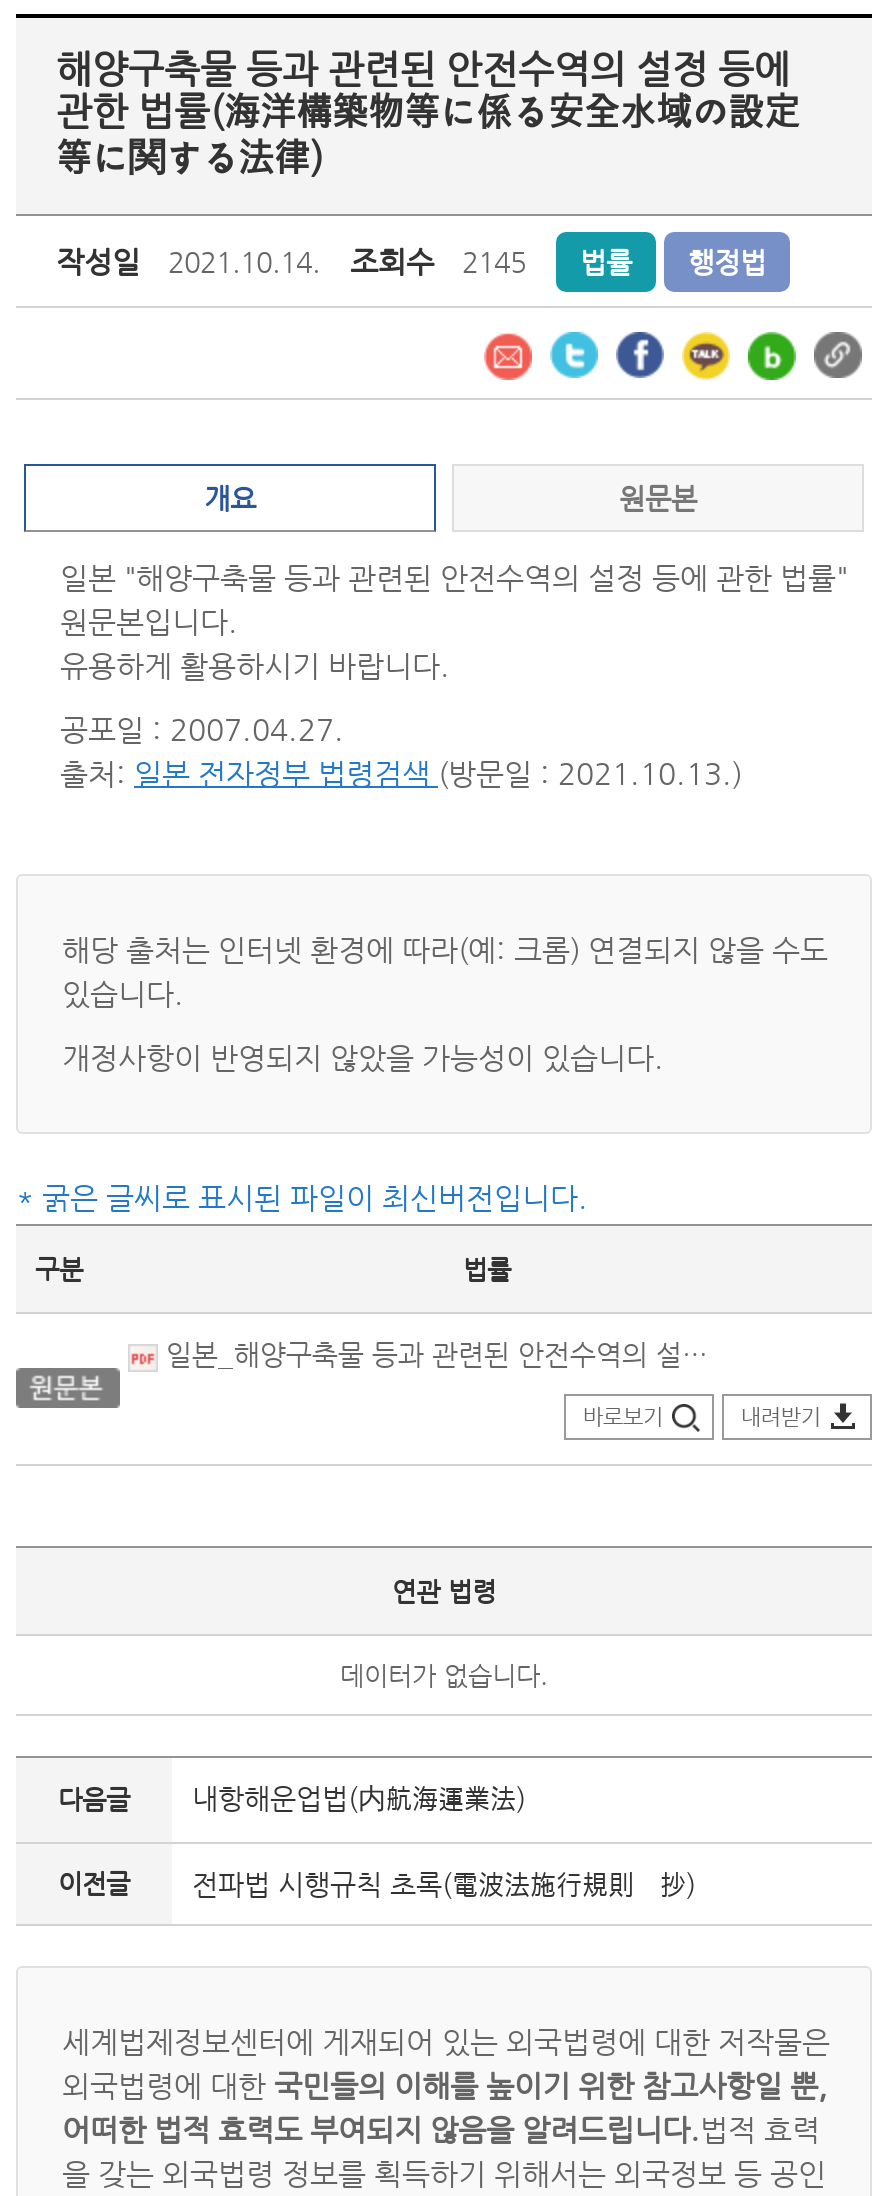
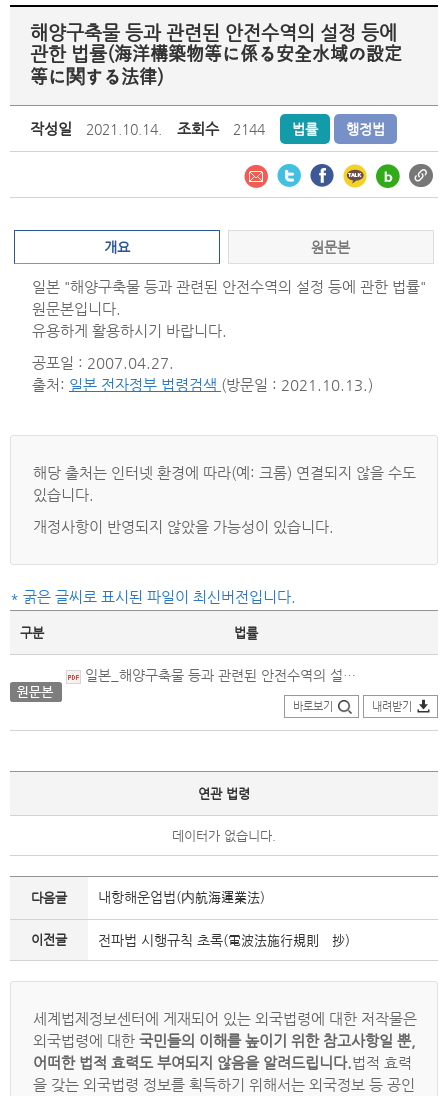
[56,244,766,278] 작성일 2021.10.14. 조회수 2145 법률 행정법 -> [30,120,385,137] 작성일 2021.10.14. 조회수 2144 법률 행정법

